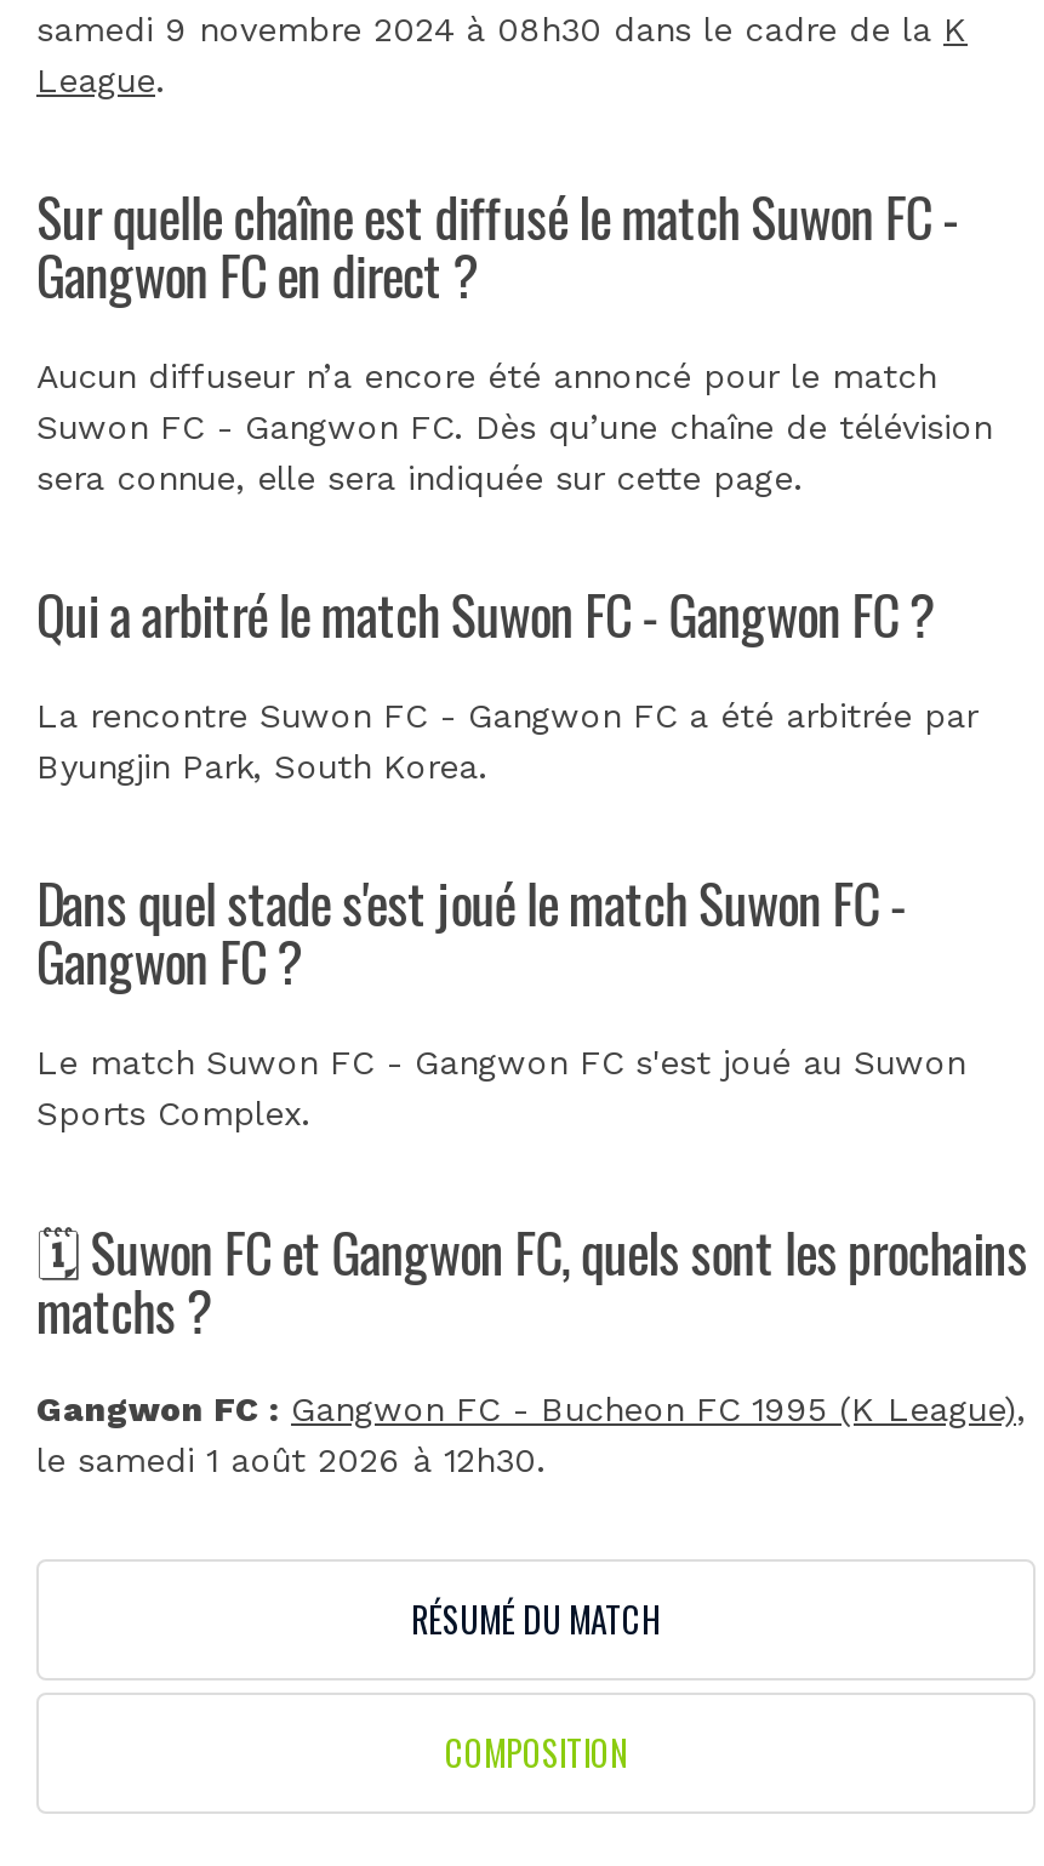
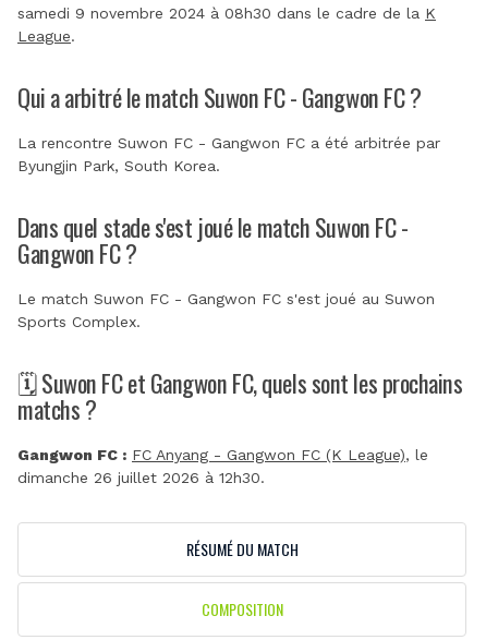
[36,175,992,497] Sur quelle chaîne est diffusé le match Suwon FC - | Gangwon FC en direct ? | Aucun diffuseur n’a encore été annoncé pour le match | Suwon FC - Gangwon FC. Dès qu’une chaîne de télévision | sera connue, elle sera indiquée sur cette page. -> none
[36,1390,1026,1480] Gangwon FC : Gangwon FC - Bucheon FC 1995 (K League), | le samedi 1 août 2026 à 12h30. -> [17,446,428,487] Gangwon FC : FC Anyang - Gangwon FC (K League), le | dimanche 26 juillet 2026 à 12h30.

